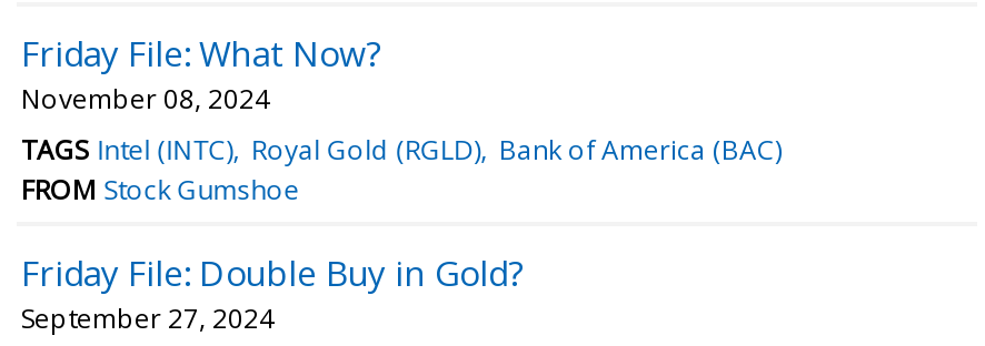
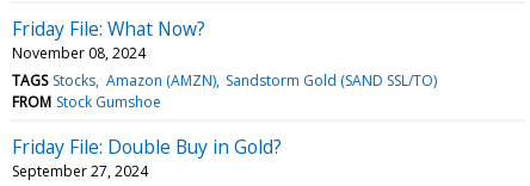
[21,131,781,168] TAGS Intel (INTC) Royal Gold (RGLD) Bank of America (BAC) -> [12,70,437,90] TAGS Stocks Amazon (AMZN) Sandstorm Gold (SAND SSL/TO)

